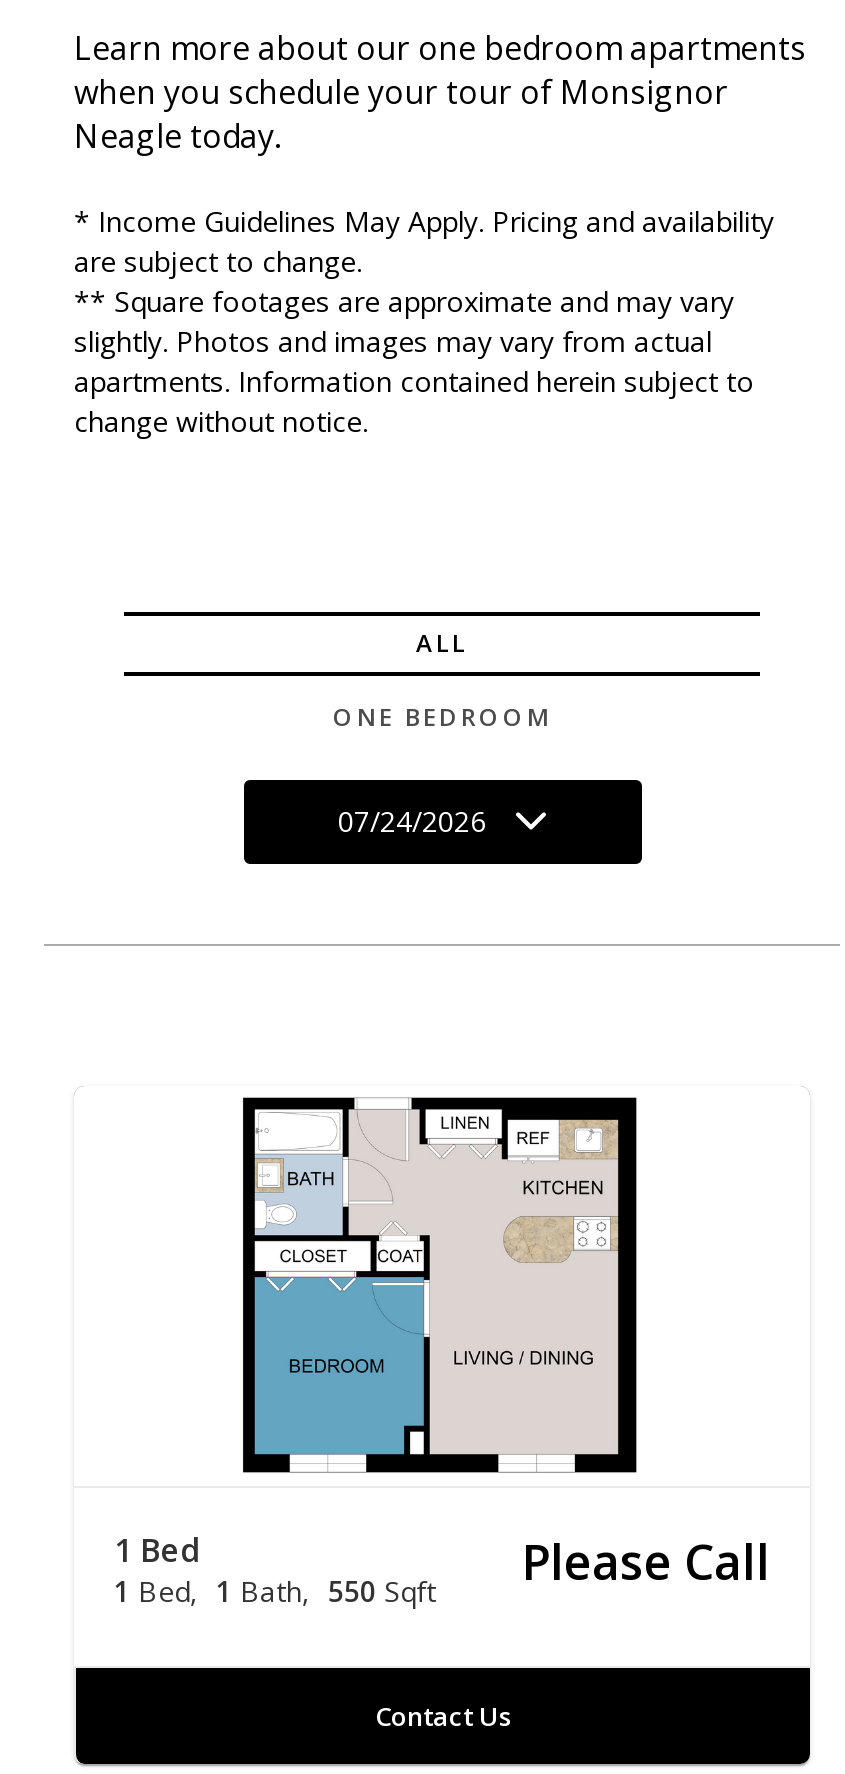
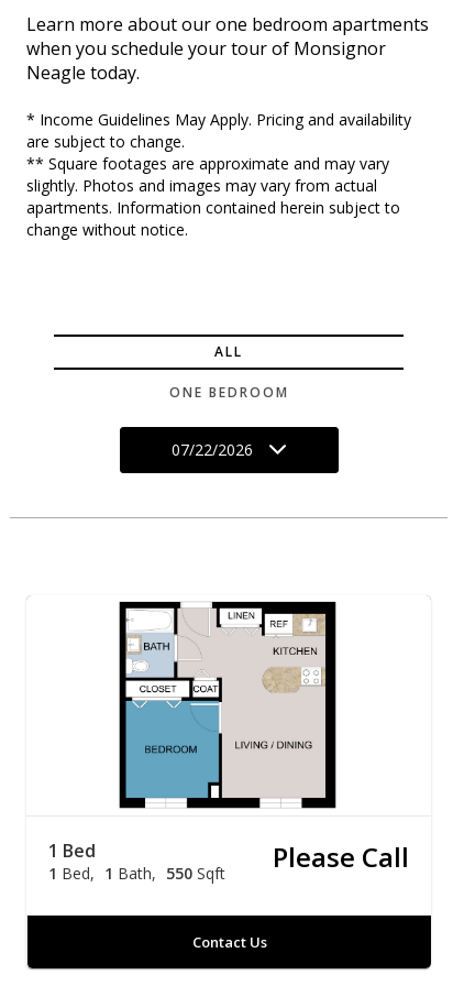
[338,802,486,840] 07/24/2026 -> [172,439,253,460] 07/22/2026

